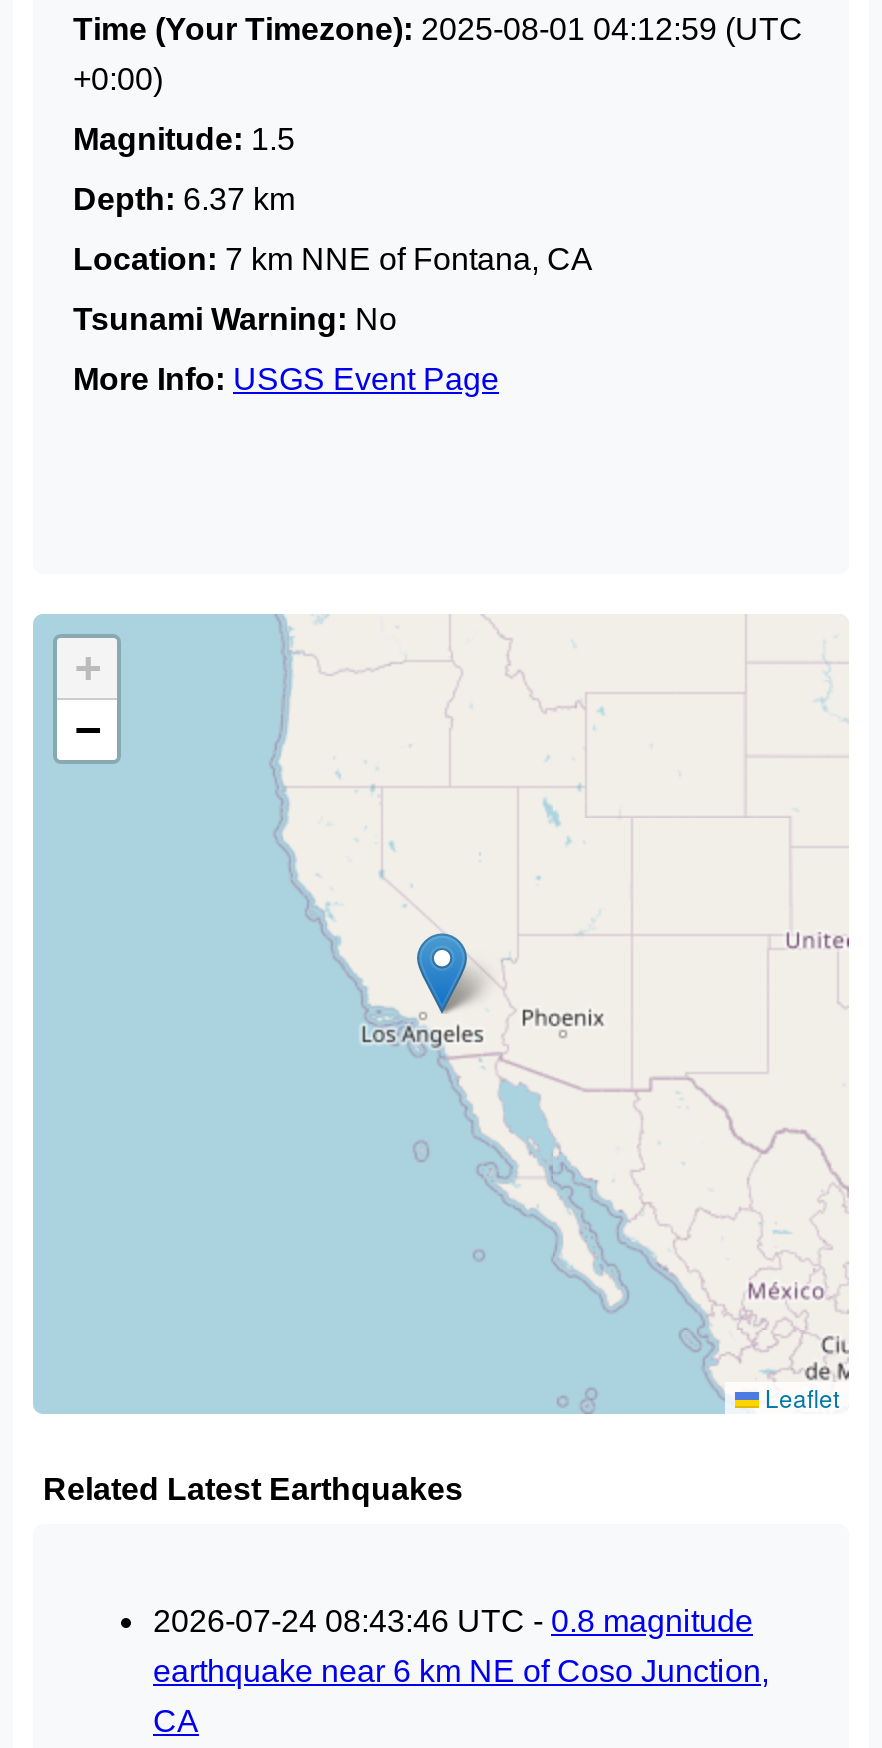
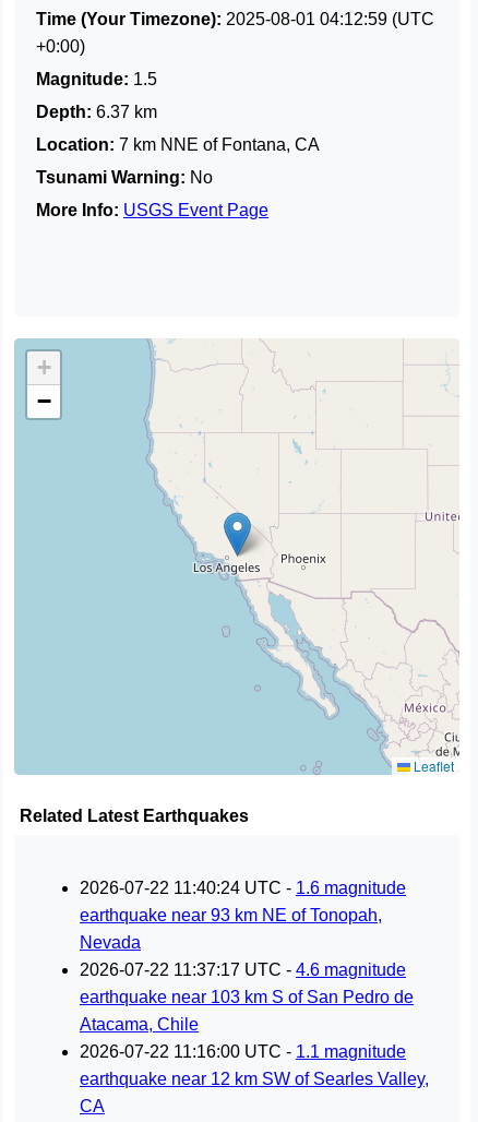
[153,1604,769,1688] 2026-07-24 08:43:46 UTC - 0.8 magnitude | earthquake near 6 km NE of Coso Junction, -> [80,879,429,1088] 2026-07-22 11:40:24 UTC - 1.6 magnitude | earthquake near 93 km NE of Tonopah, | Nevada | 2026-07-22 11:37:17 UTC - 4.6 magnitude | earthquake near 103 km S of San Pedro de | Atacama, Chile | 2026-07-22 11:16:00 UTC - 1.1 magnitude | earthquake near 12 km SW of Searles Valley,

